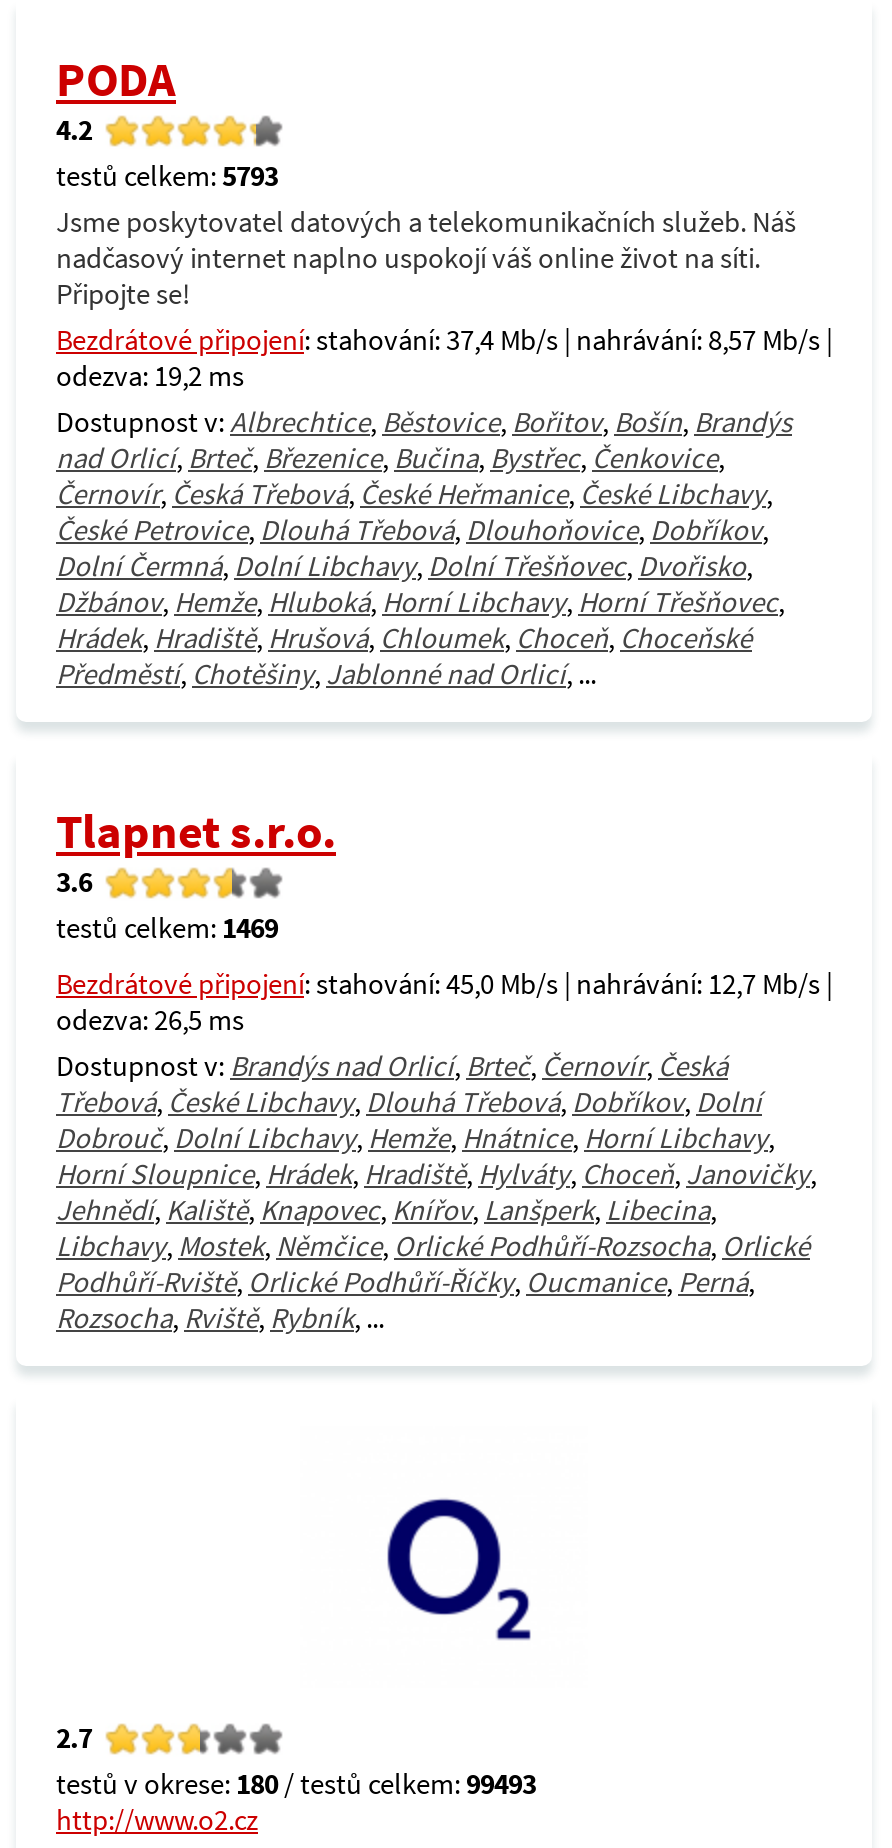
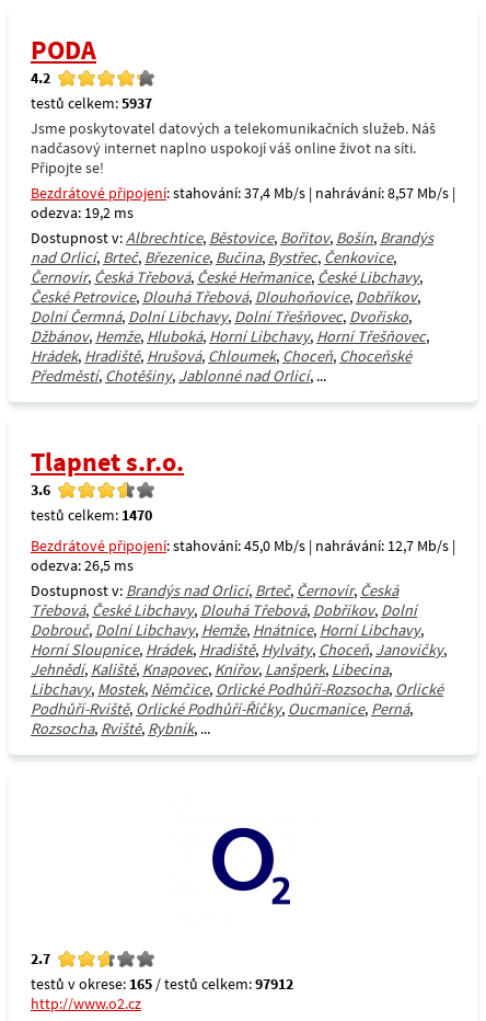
[56,158,278,194] testů celkem: 5793 -> [31,93,152,113] testů celkem: 5937
[56,910,278,946] testů celkem: 1469 -> [31,505,152,525] testů celkem: 1470
[56,1766,536,1802] testů v okrese: 180 / testů celkem: 99493 -> [31,974,293,994] testů v okrese: 165 / testů celkem: 97912

